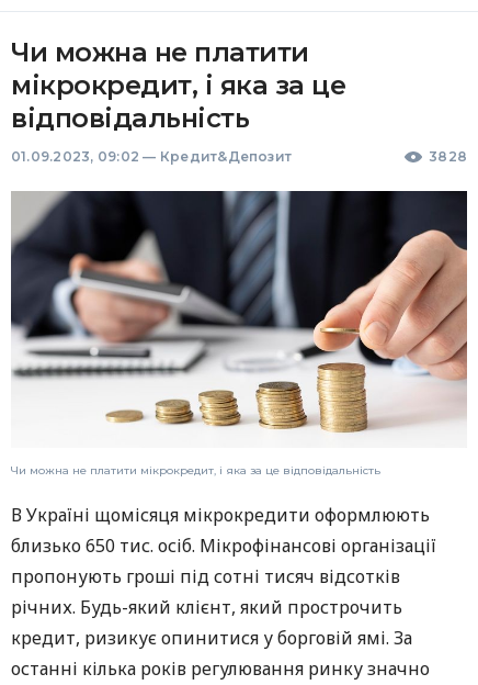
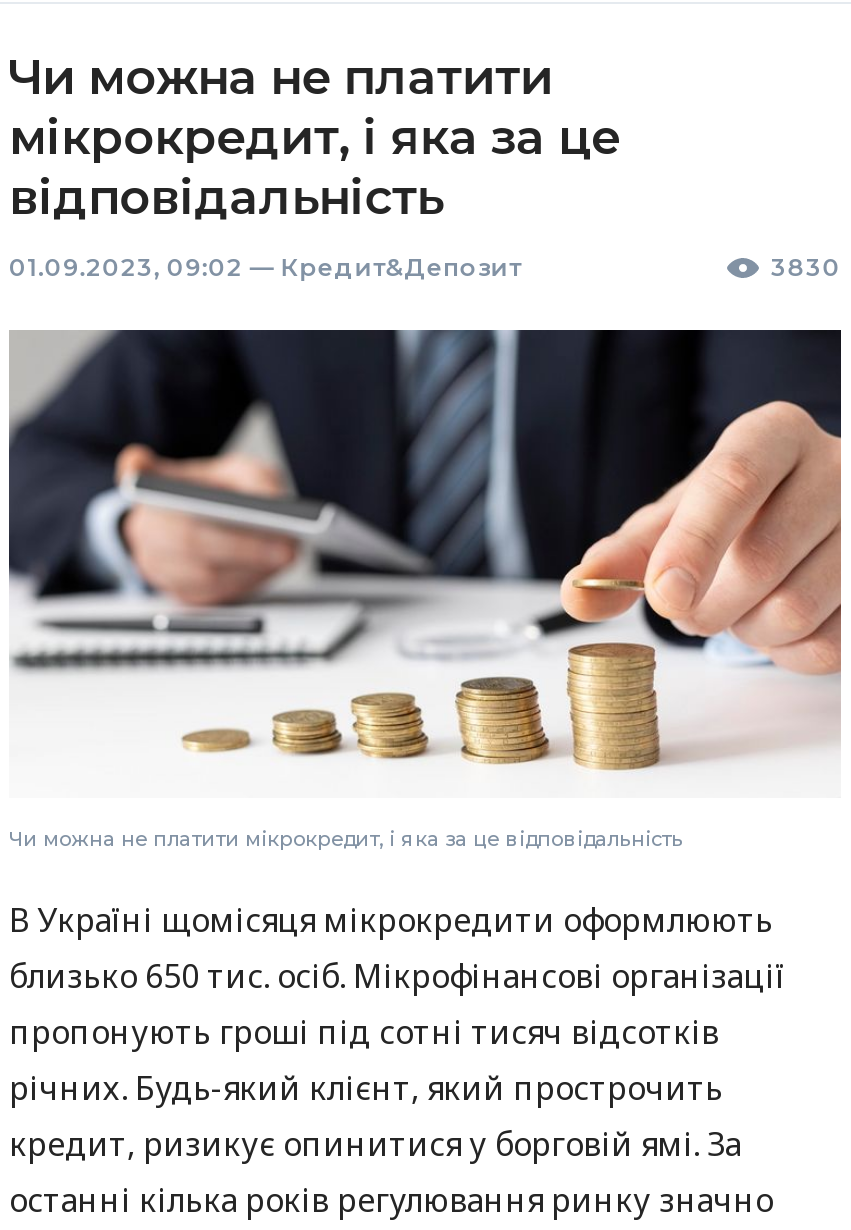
[429,148,467,165] 3828 -> [771,252,841,282] 3830

